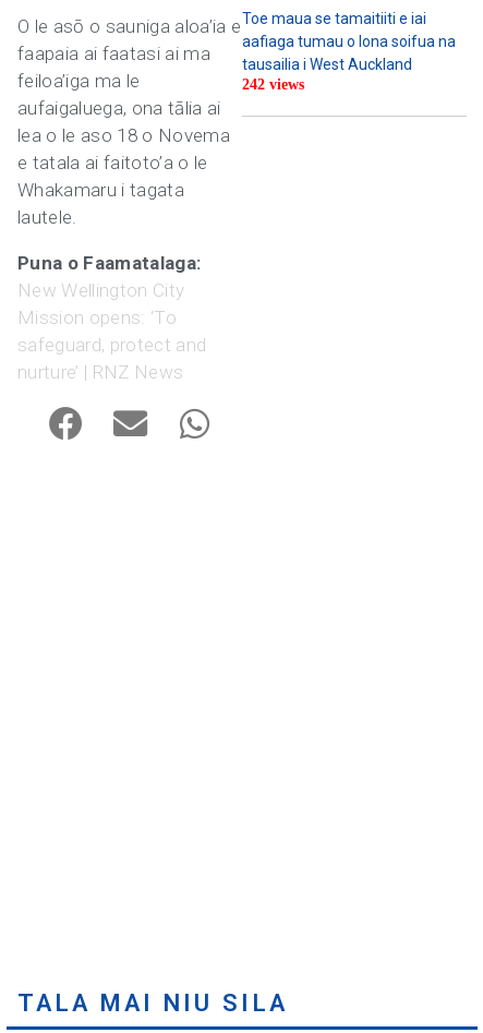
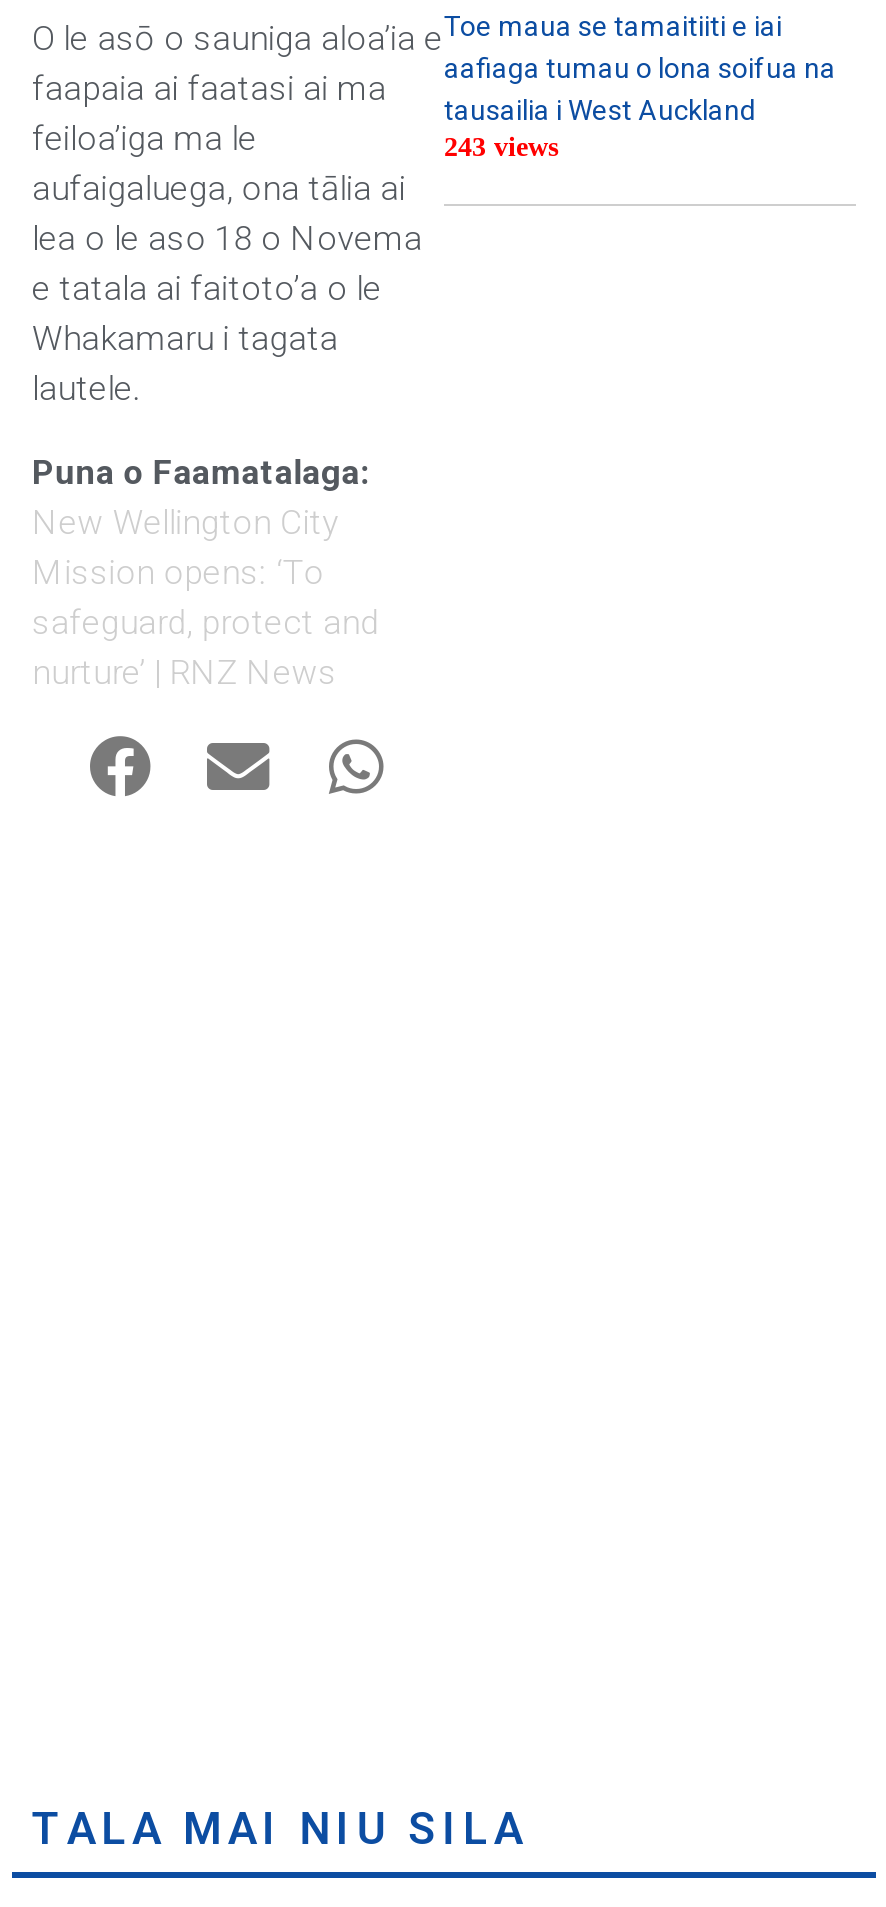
[242,77,304,93] 242 views -> [444,131,558,161] 243 views

